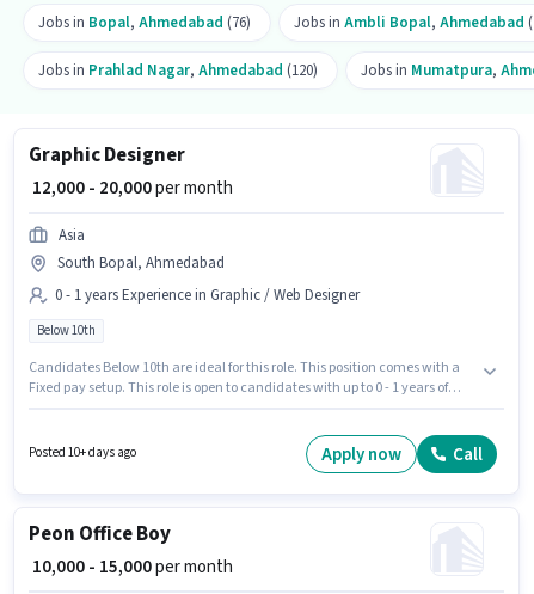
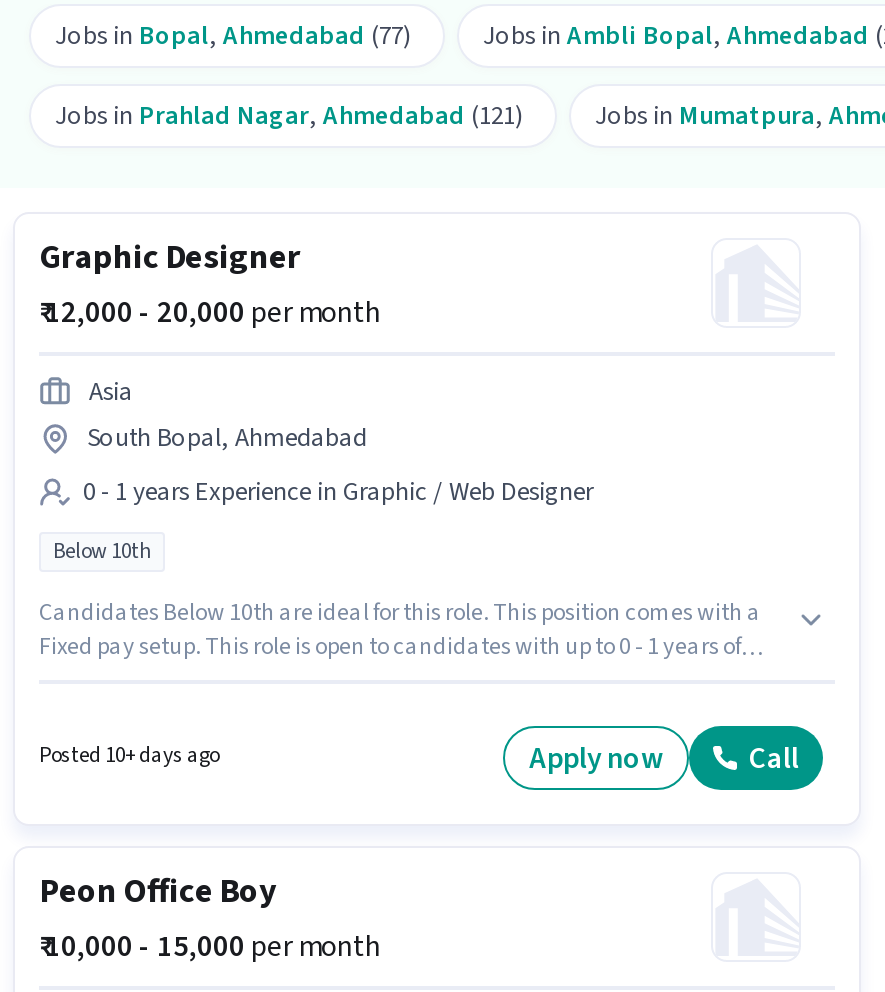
[38,12,251,34] Jobs in Bopal, Ahmedabad (76) -> [55,19,411,55] Jobs in Bopal, Ahmedabad (77)
[38,60,318,82] Jobs in Prahlad Nagar, Ahmedabad (120) -> [55,99,523,135] Jobs in Prahlad Nagar, Ahmedabad (121)

